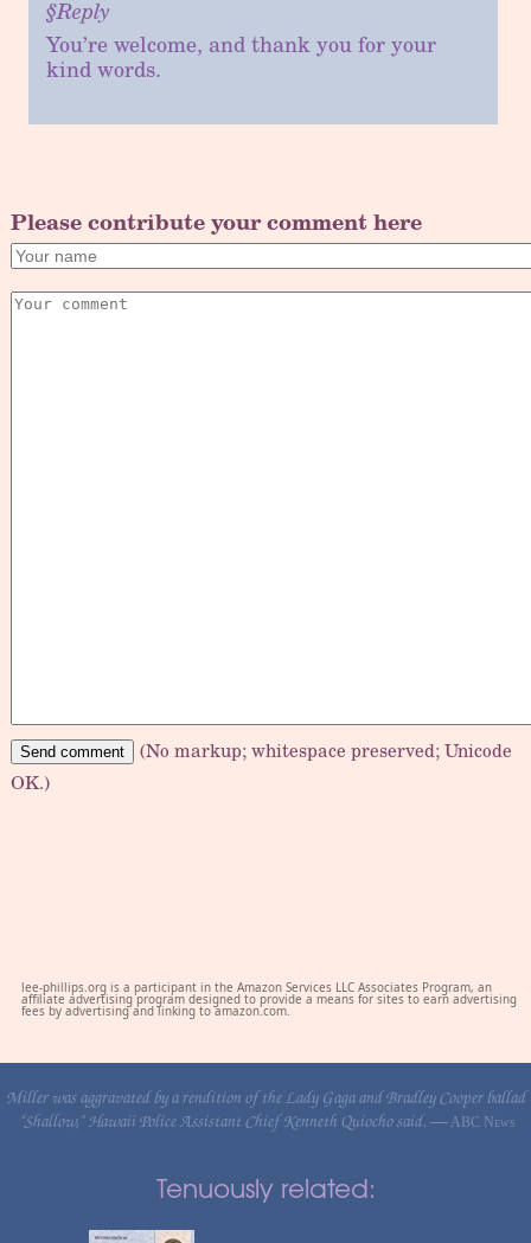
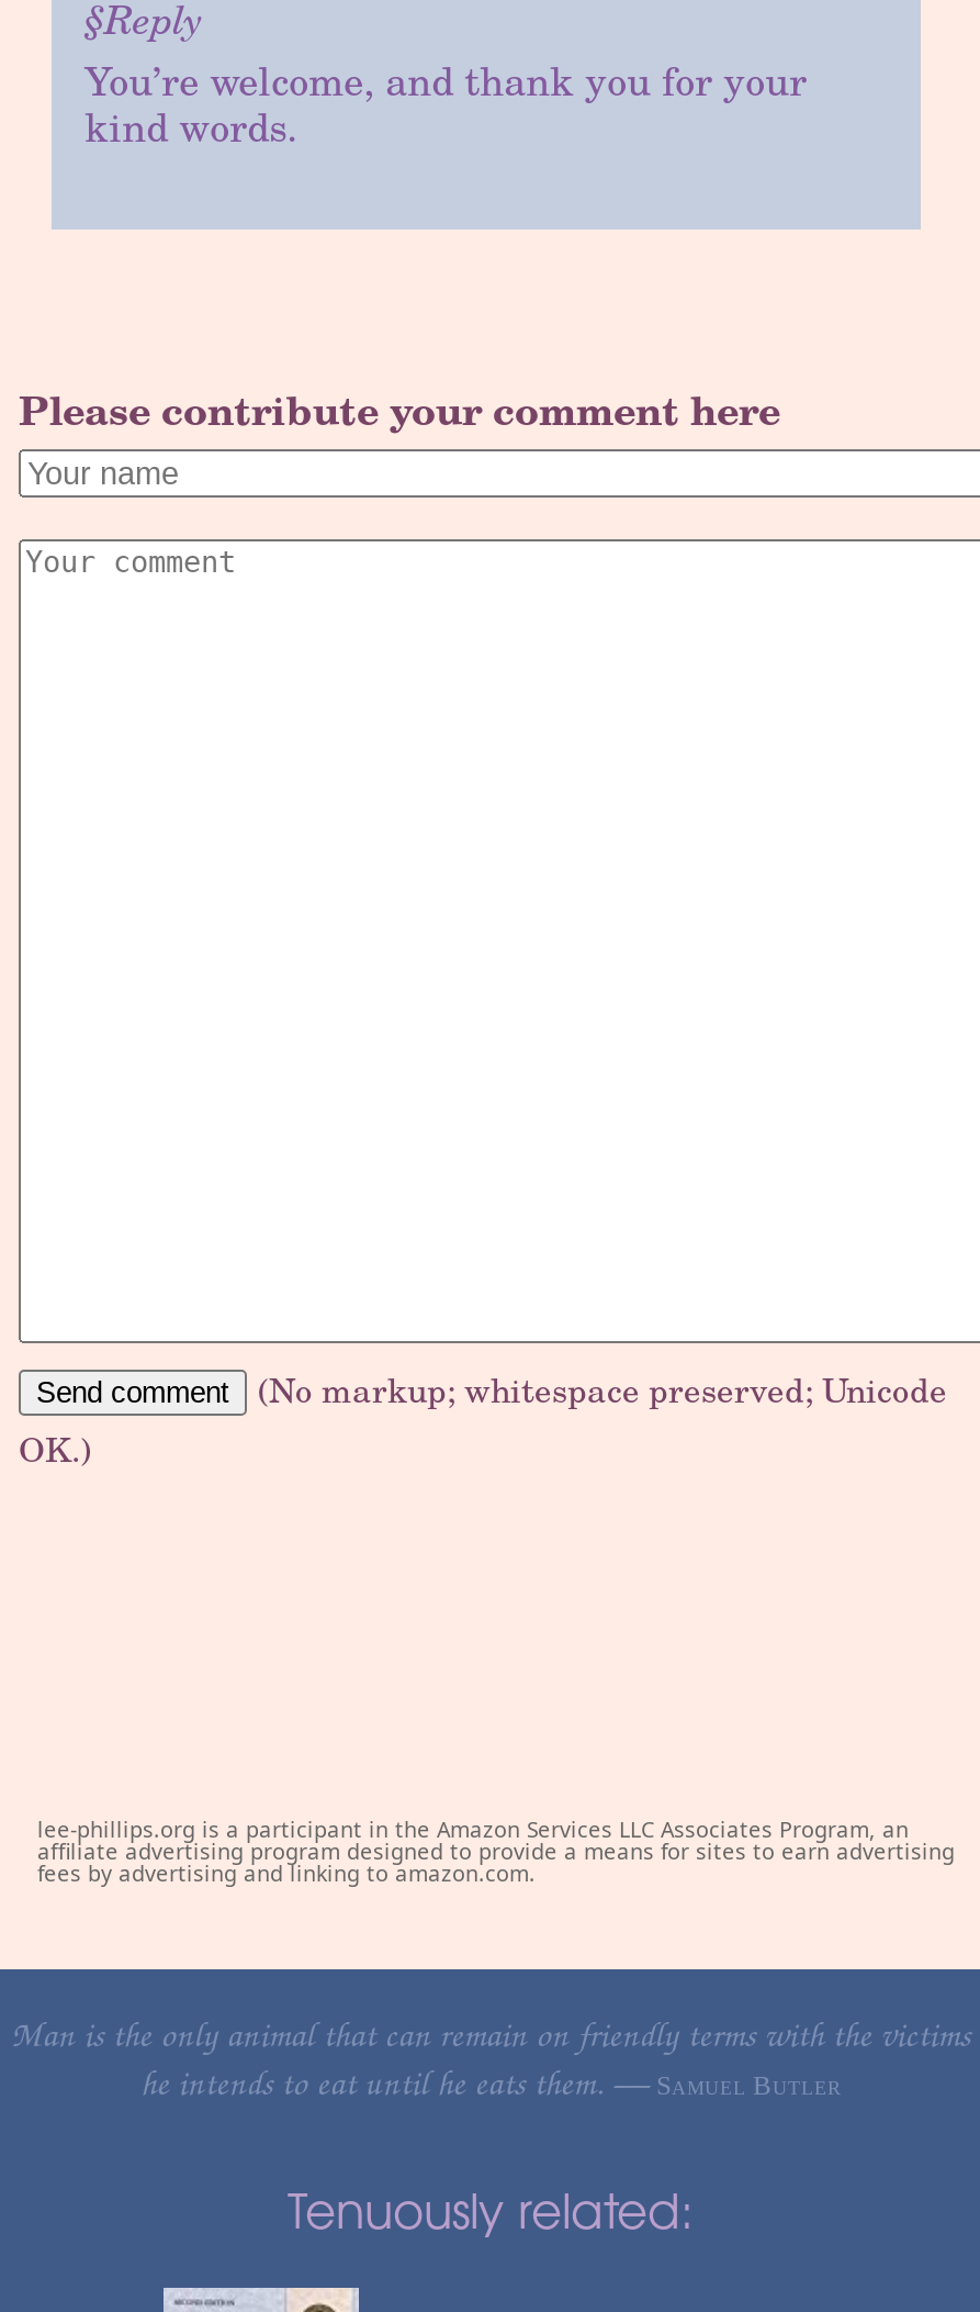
[6,1084,525,1131] Miller was aggravated by a rendition of the Lady Gaga and Bradley Cooper ballad | “Shallow,” Hawaii Police Assistant Chief Kenneth Quiocho said. —ABC News -> [11,2008,970,2105] Man is the only animal that can remain on friendly terms with the victims | he intends to eat until he eats them. —Samuel Butler

